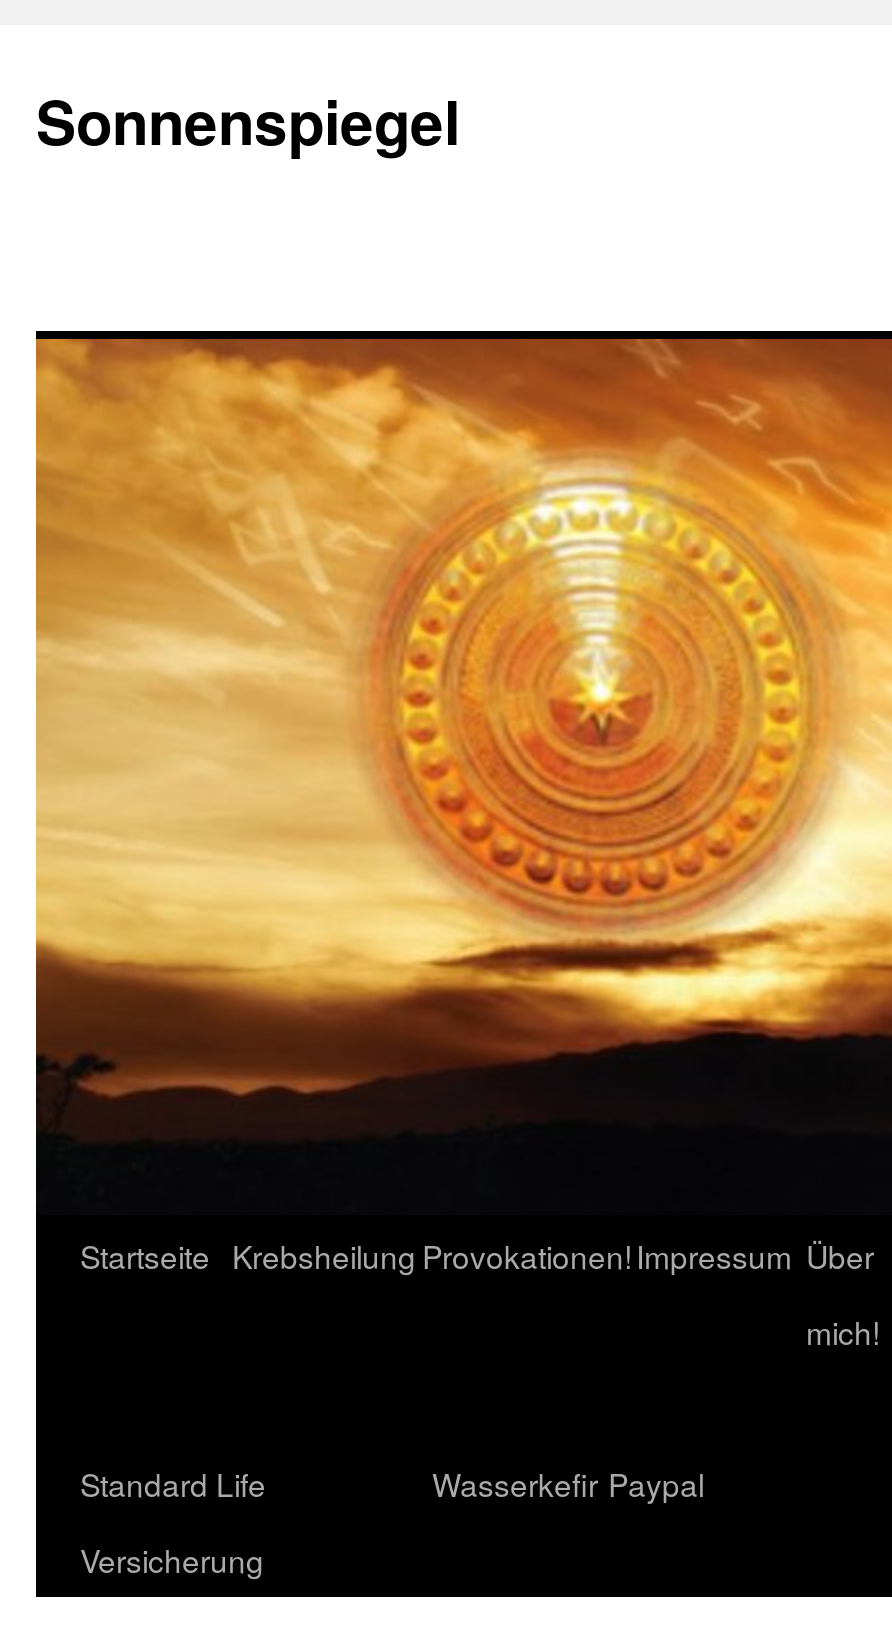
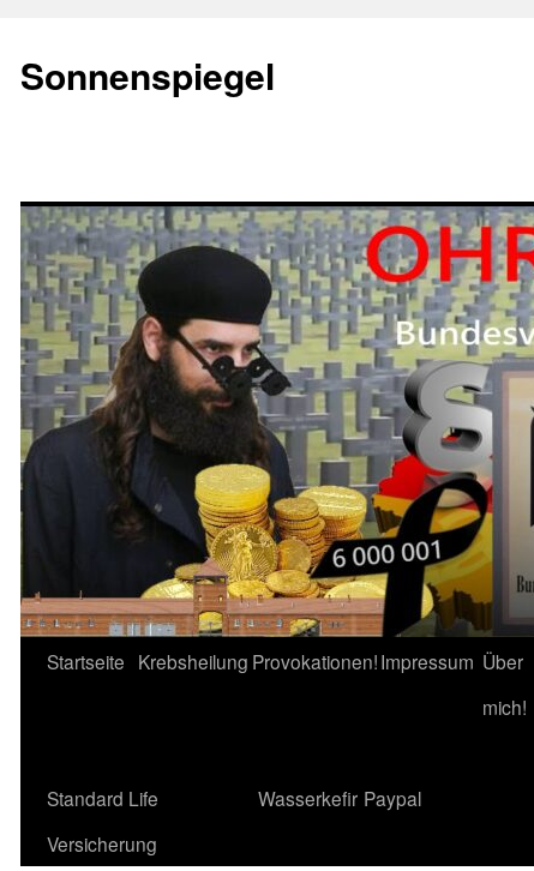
[34,337,886,1139] [image] -> [19,205,530,638] [image]

